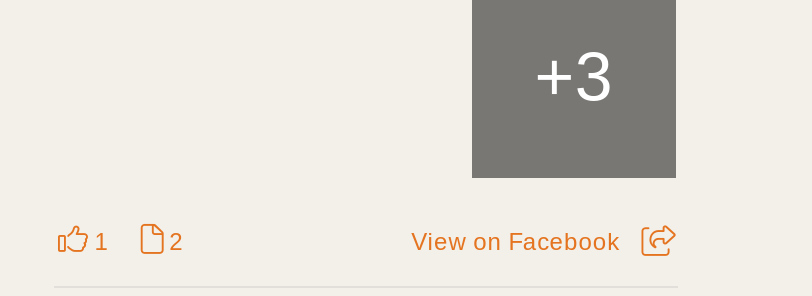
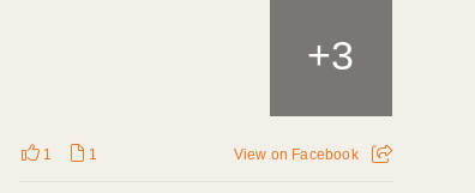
[169,229,184,257] 2 -> [88,146,97,163] 1

